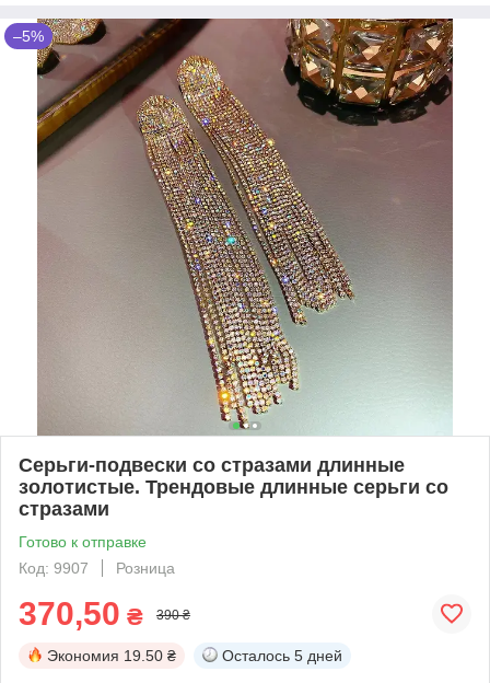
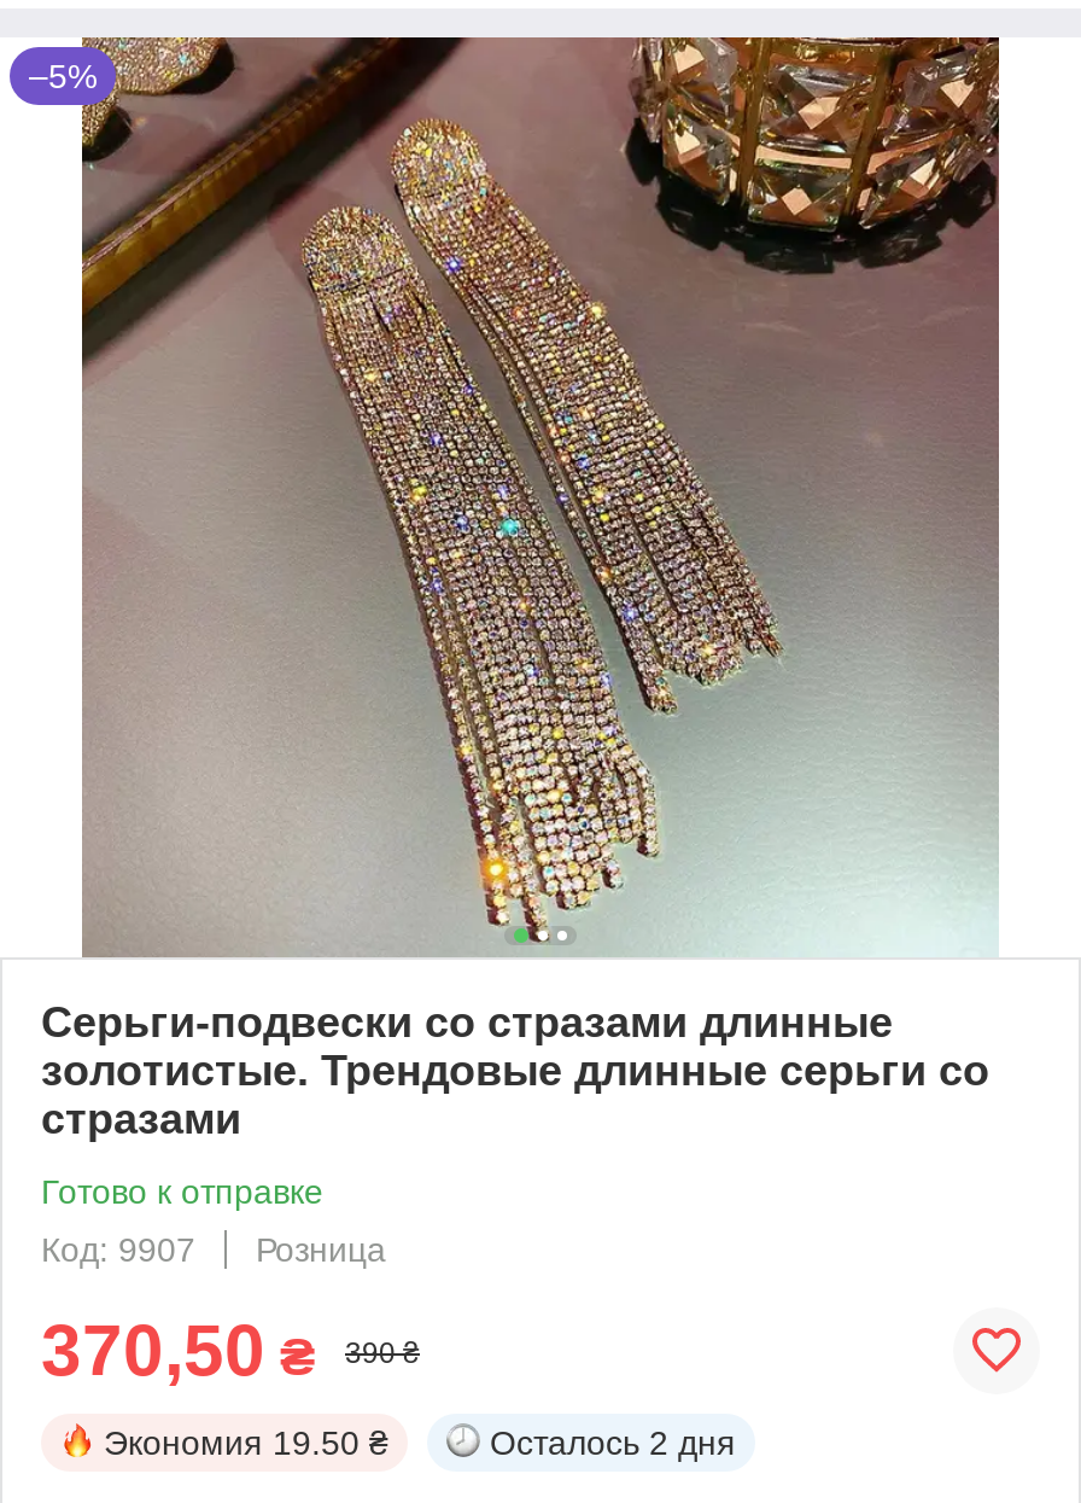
[222,647,342,664] Осталось 5 дней -> [490,1423,736,1461] Осталось 2 дня

